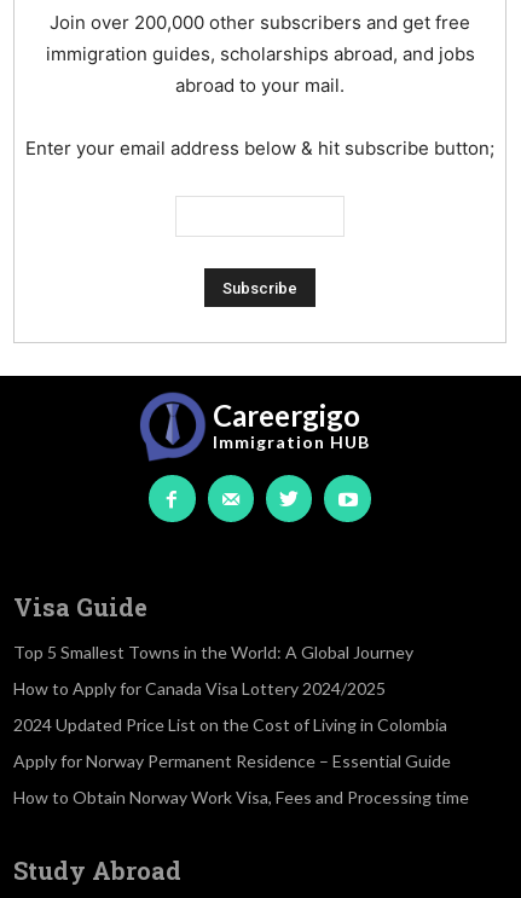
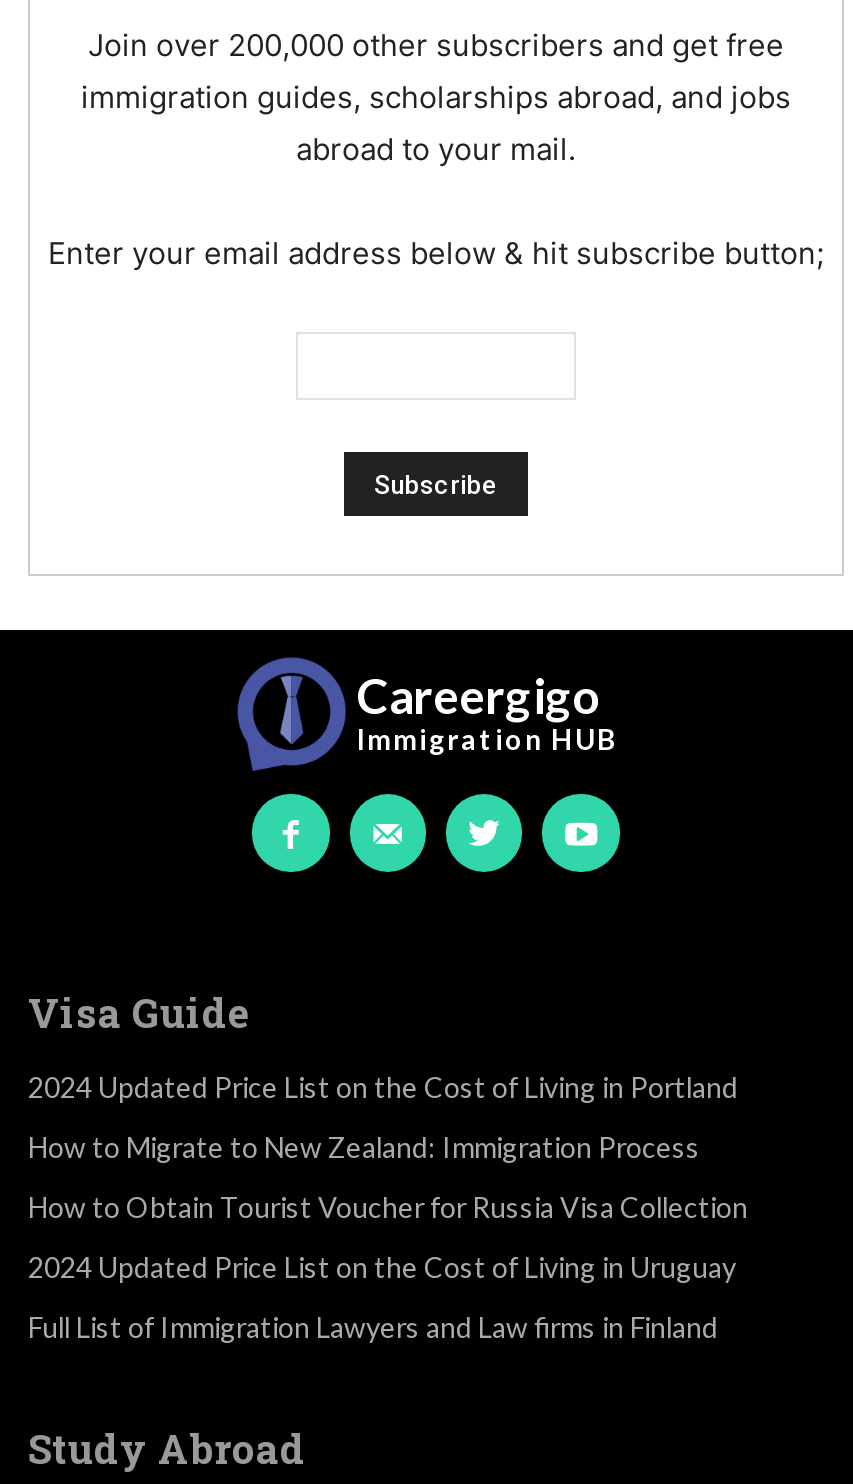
[13,641,413,662] Top 5 Smallest Towns in the World: A Global Journey -> [28,1069,738,1103] 2024 Updated Price List on the Cost of Living in Portland
[13,678,386,698] How to Apply for Canada Visa Lottery 2024/2025 -> [28,1129,700,1163] How to Migrate to New Zealand: Immigration Process
[13,714,447,734] 2024 Updated Price List on the Cost of Living in Colombia -> [28,1189,748,1223] How to Obtain Tourist Voucher for Russia Visa Collection
[13,750,451,771] Apply for Norway Permanent Residence – Essential Guide -> [28,1249,736,1283] 2024 Updated Price List on the Cost of Living in Uruguay
[13,786,469,807] How to Obtain Norway Work Visa, Fees and Processing time -> [28,1309,718,1343] Full List of Immigration Lawyers and Law firms in Finland

